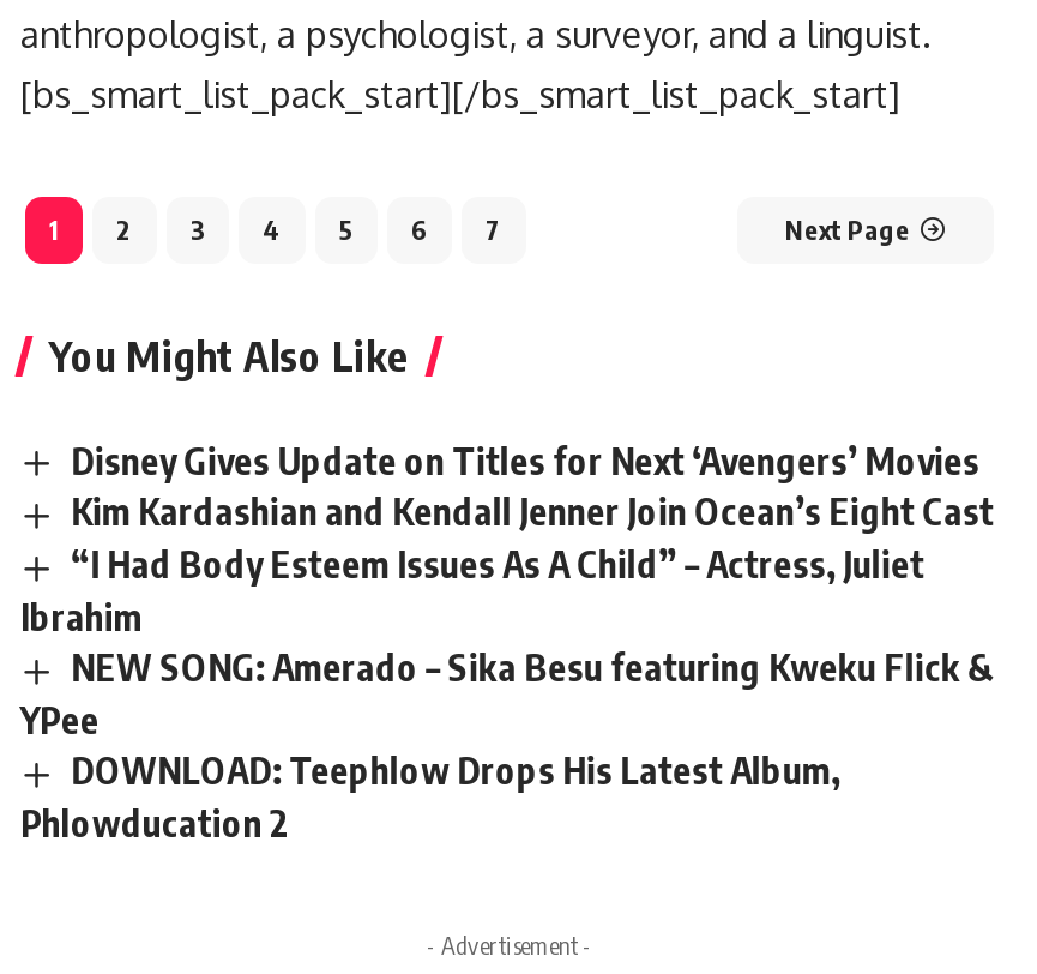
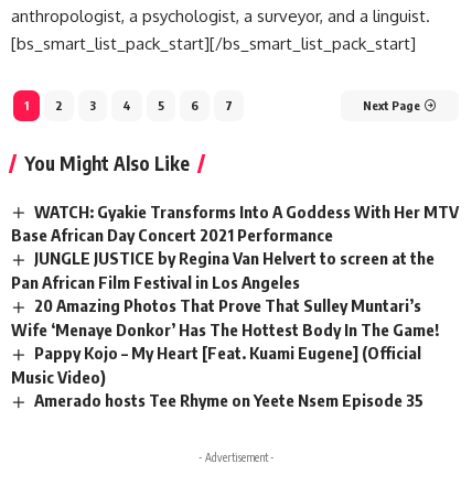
[20,438,996,844] Disney Gives Update on Titles for Next ‘Avengers’ Movies | Kim Kardashian and Kendall Jenner Join Ocean’s Eight Cast | “I Had Body Esteem Issues As A Child” – Actress, Juliet | Ibrahim | NEW SONG: Amerado – Sika Besu featuring Kweku Flick & | YPee | DOWNLOAD: Teephlow Drops His Latest Album, | Phlowducation 2 -> [11,201,459,410] WATCH: Gyakie Transforms Into A Goddess With Her MTV | Base African Day Concert 2021 Performance | JUNGLE JUSTICE by Regina Van Helvert to screen at the | Pan African Film Festival in Los Angeles | 20 Amazing Photos That Prove That Sulley Muntari’s | Wife ‘Menaye Donkor’ Has The Hottest Body In The Game! | Pappy Kojo – My Heart [Feat. Kuami Eugene] (Official | Music Video) | Amerado hosts Tee Rhyme on Yeete Nsem Episode 35

